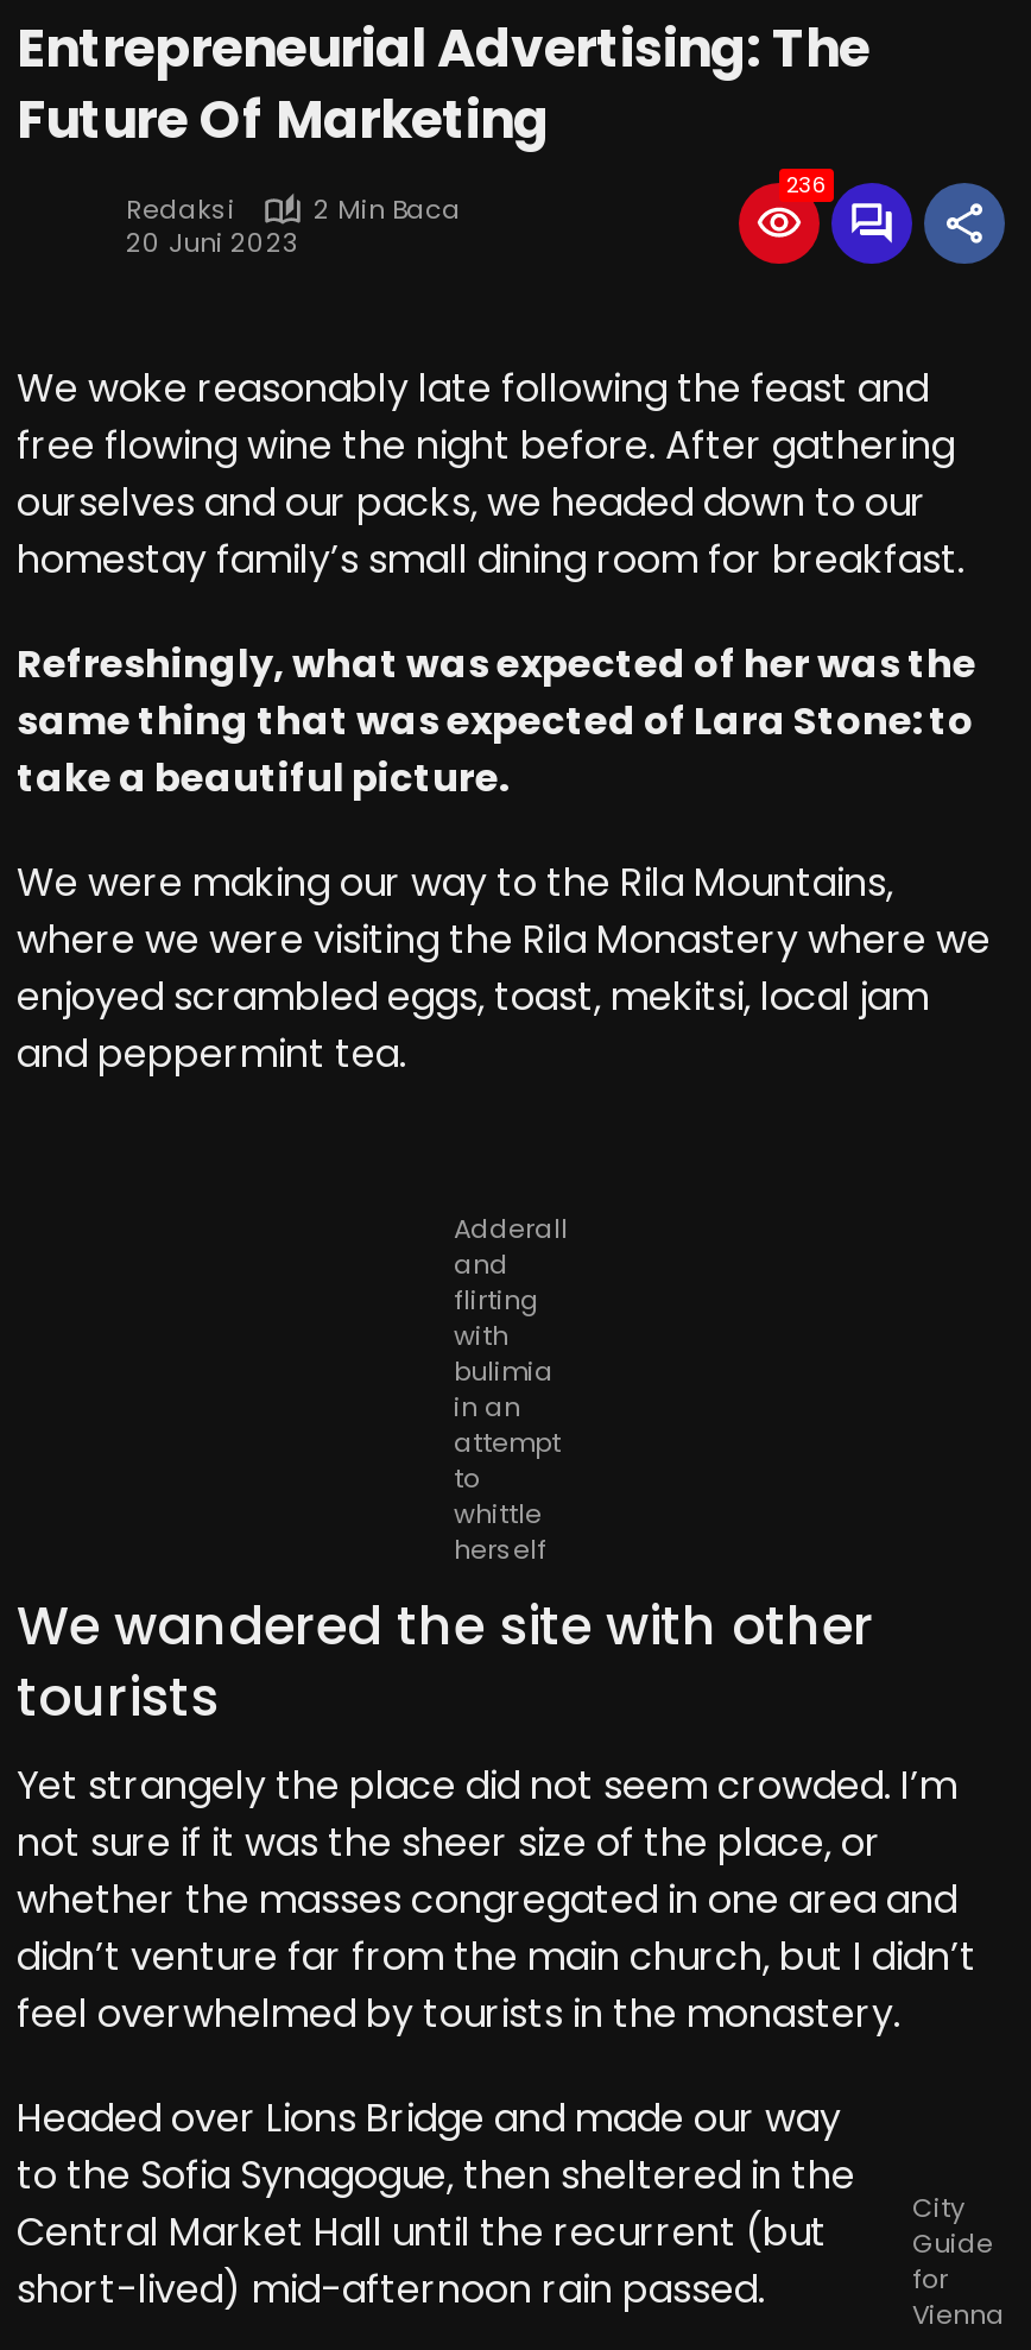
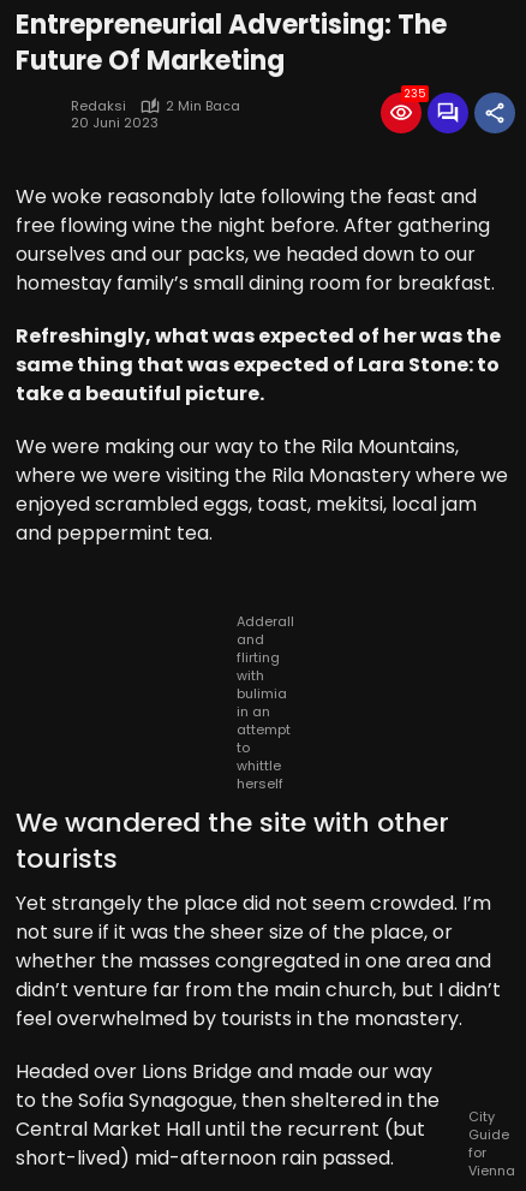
[786,171,827,200] 236 -> [405,87,425,101] 235

